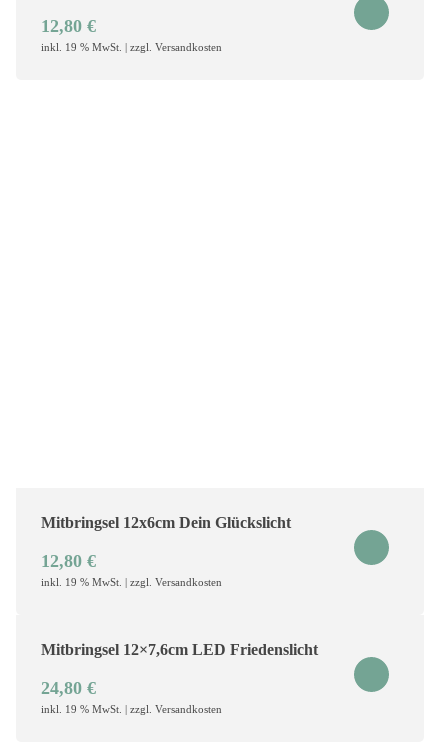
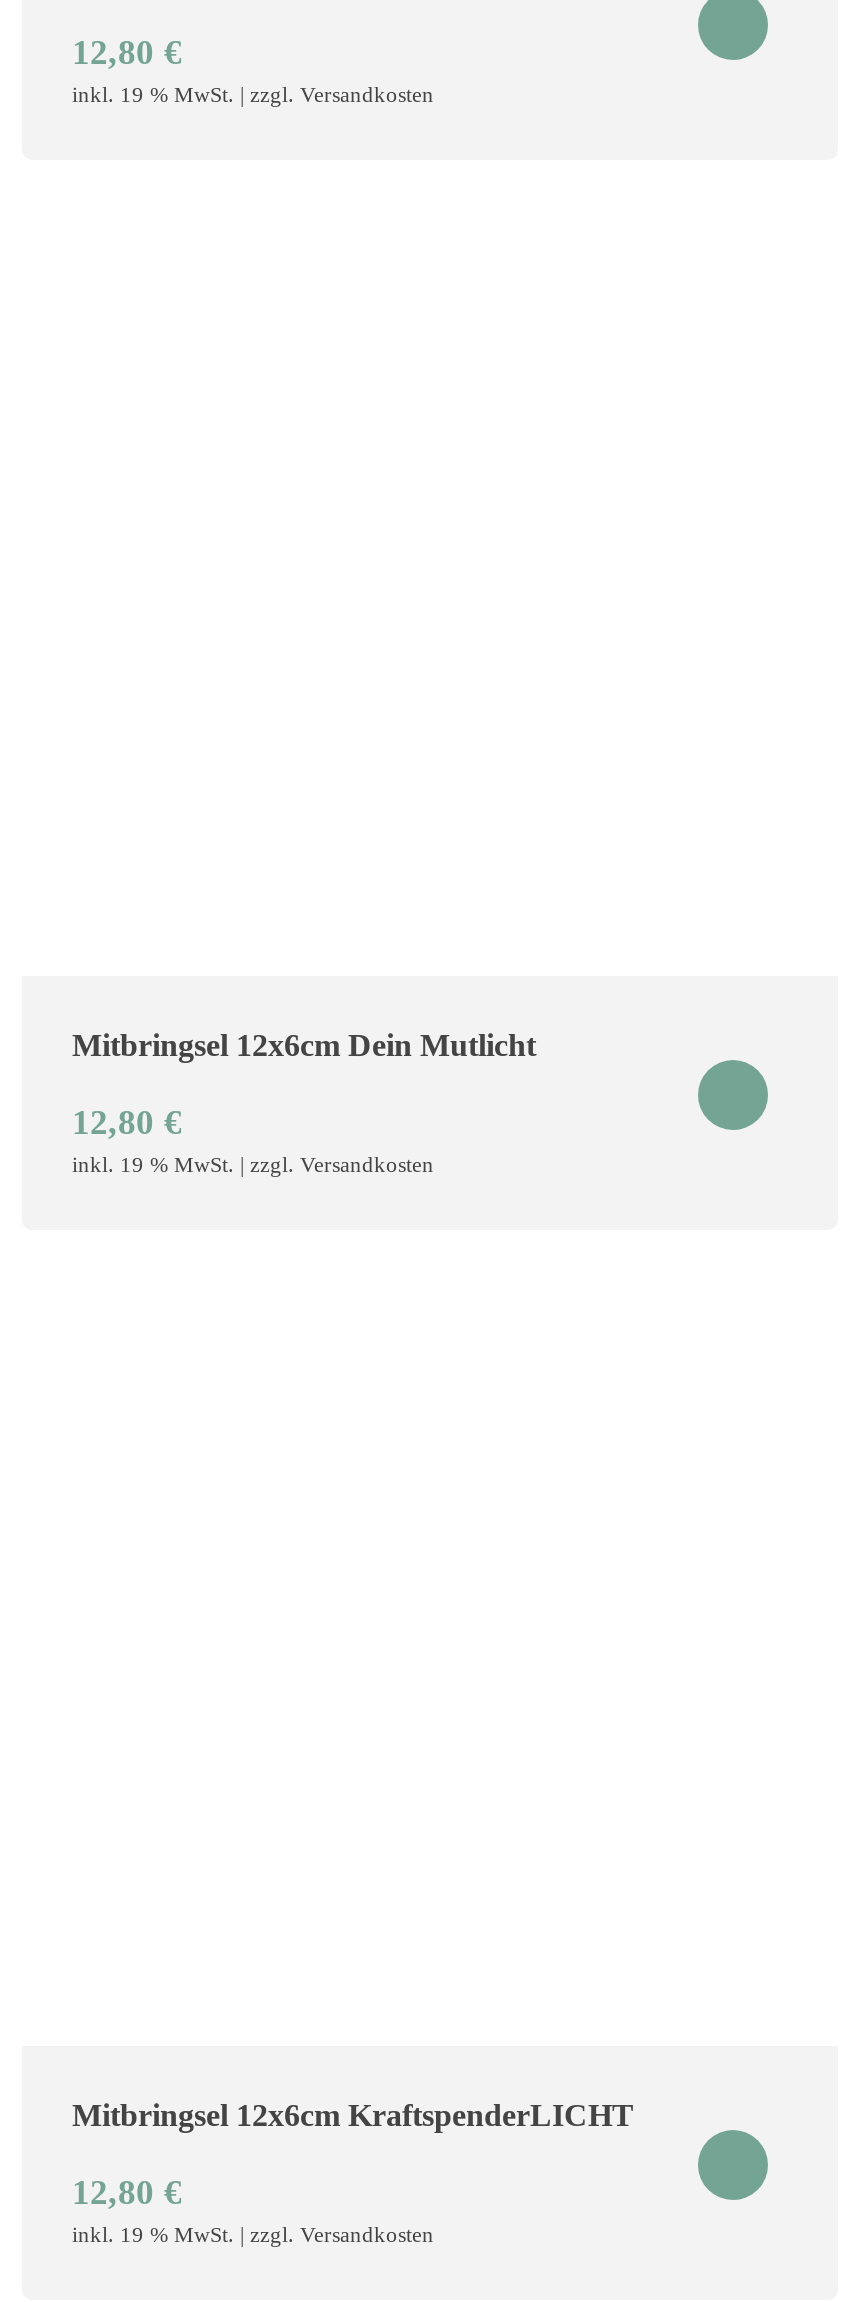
[41,514,291,531] Mitbringsel 12x6cm Dein Glückslicht -> [72,1028,536,1062] Mitbringsel 12x6cm Dein Mutlicht
[41,641,318,658] Mitbringsel 12×7,6cm LED Friedenslicht -> [72,2098,634,2132] Mitbringsel 12x6cm KraftspenderLICHT
[41,678,96,698] 24,80 € -> [72,2172,182,2212] 12,80 €

